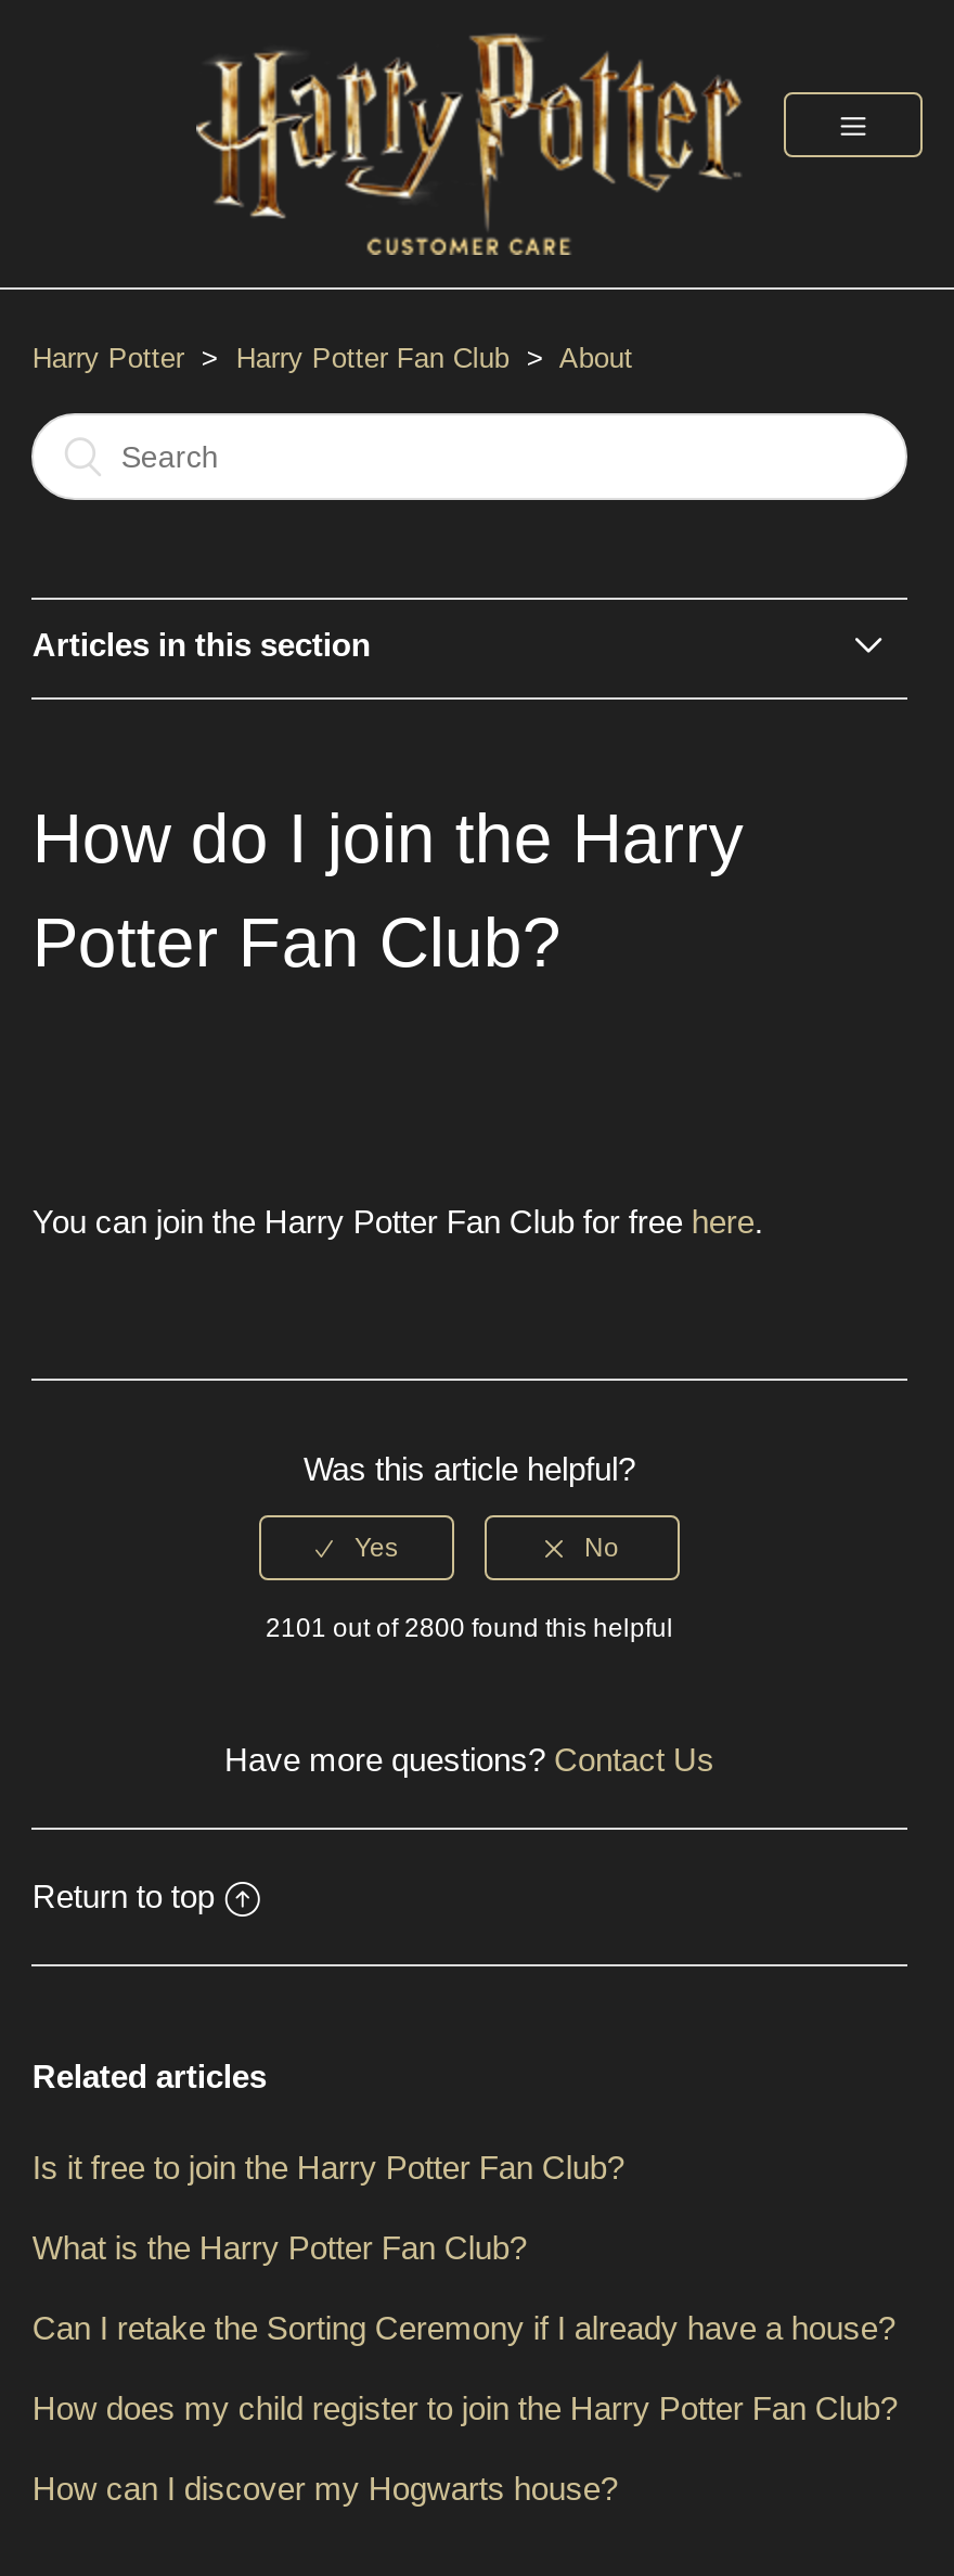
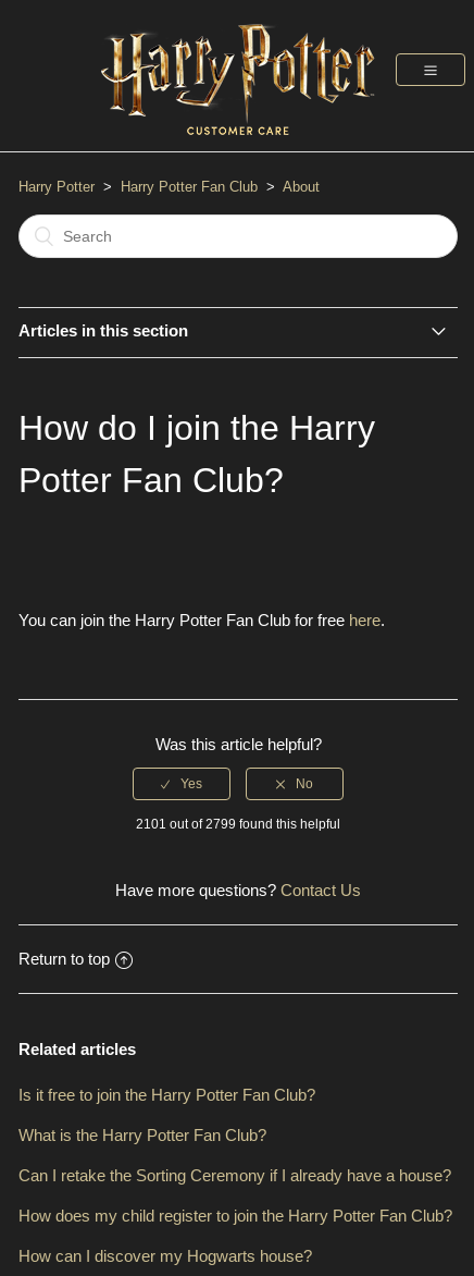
[266,1614,673,1644] 2101 out of 2800 found this helpful -> [136,817,340,832] 2101 out of 2799 found this helpful

